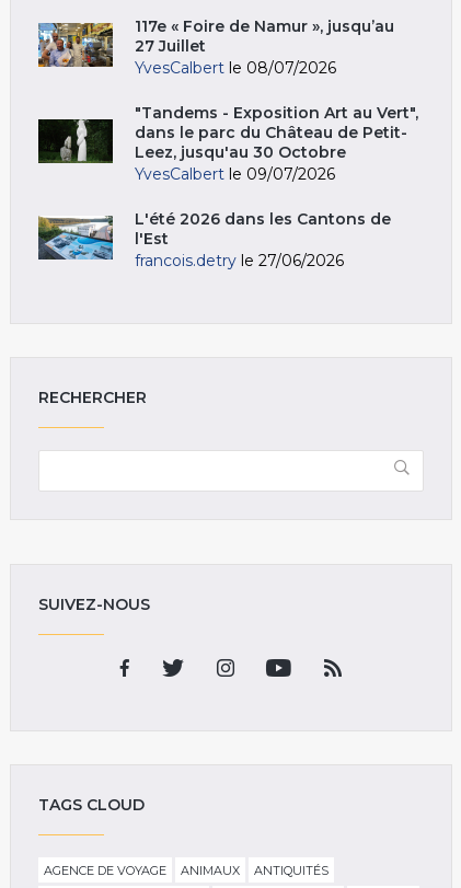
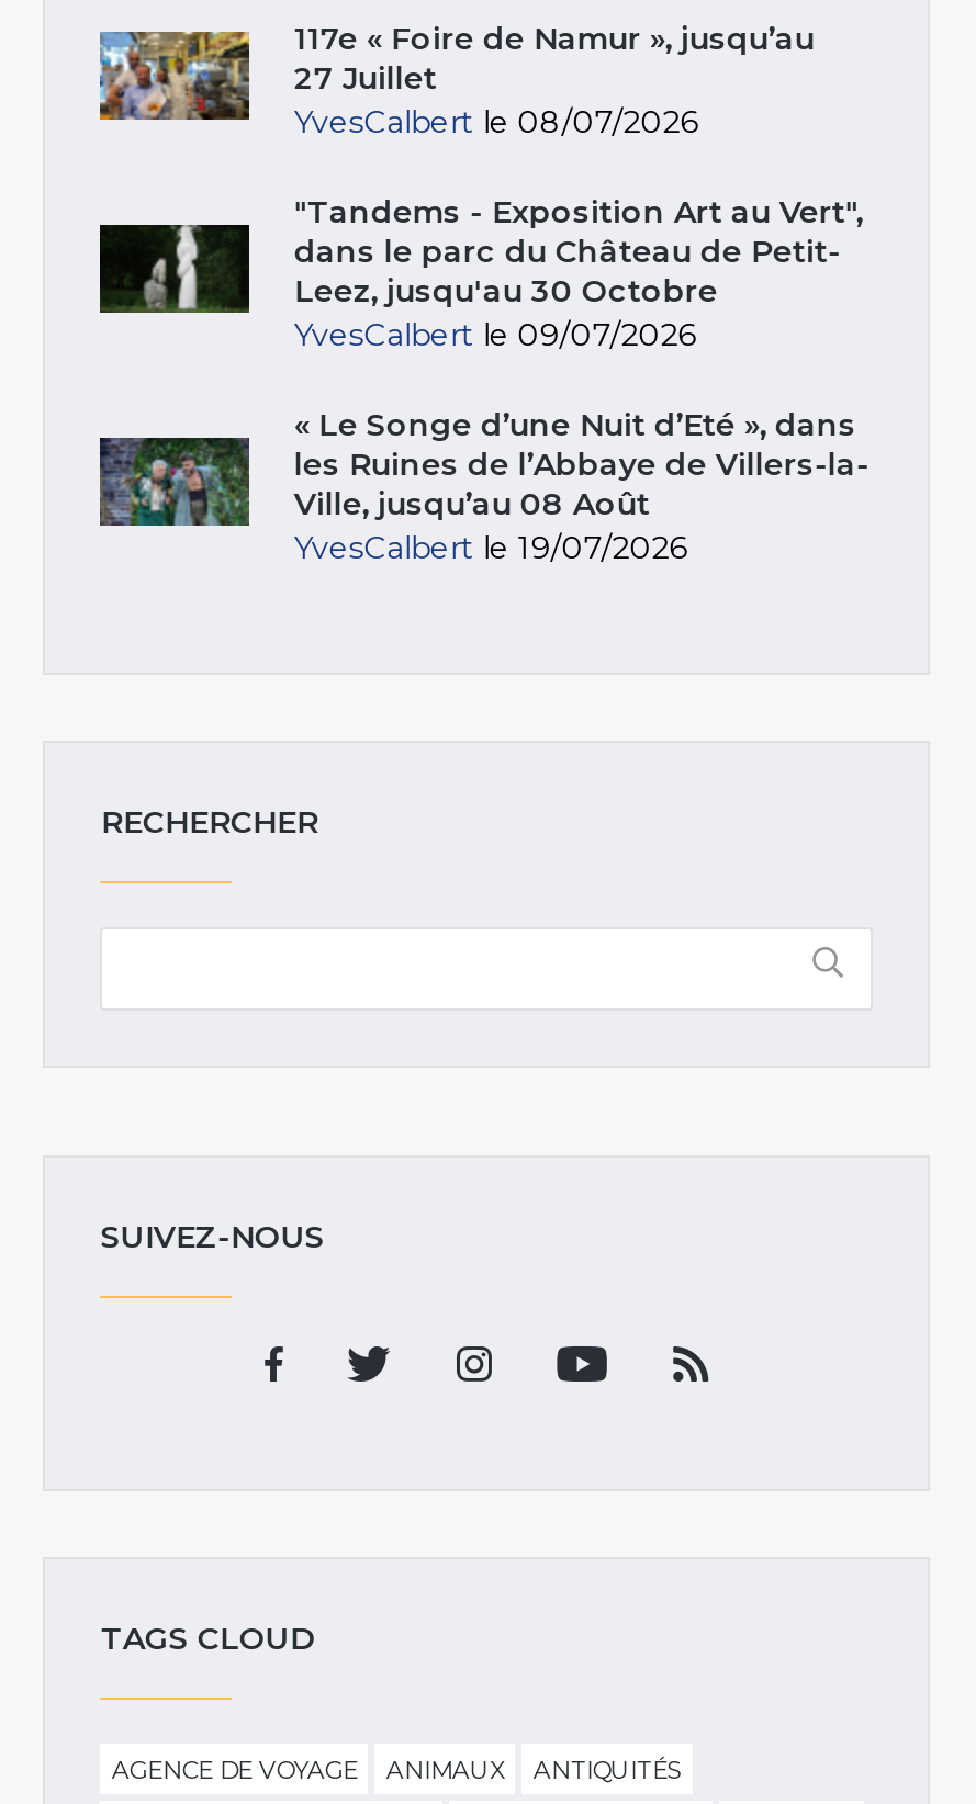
[37,209,391,270] [image] | L'été 2026 dans les Cantons de | l'Est | francois.detry le 27/06/2026 -> [100,404,869,566] [image] | « Le Songe d’une Nuit d’Eté », dans | les Ruines de l’Abbaye de Villers-la- | Ville, jusqu’au 08 Août | YvesCalbert le 19/07/2026

